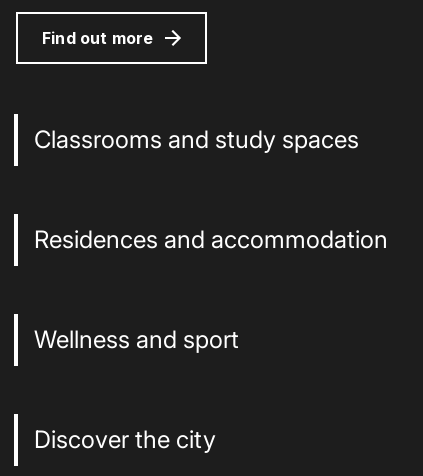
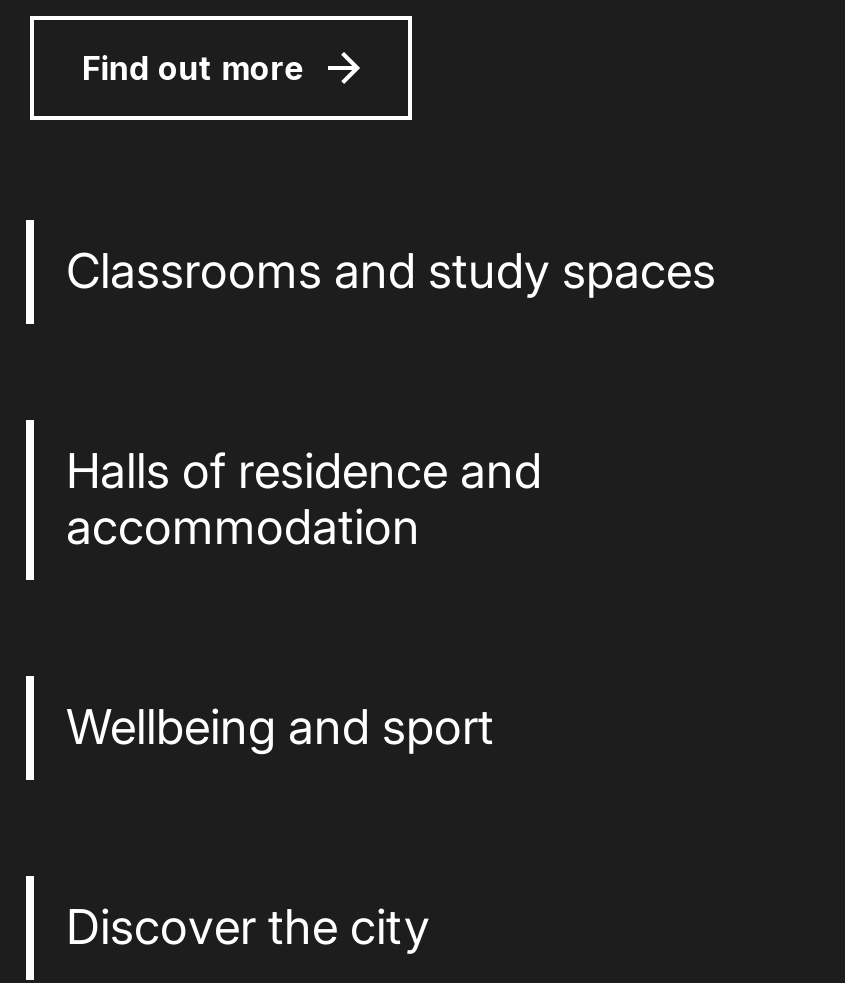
[34,225,388,254] Residences and accommodation -> [66,442,542,556] Halls of residence and | accommodation
[34,325,239,354] Wellness and sport -> [66,698,494,756] Wellbeing and sport

